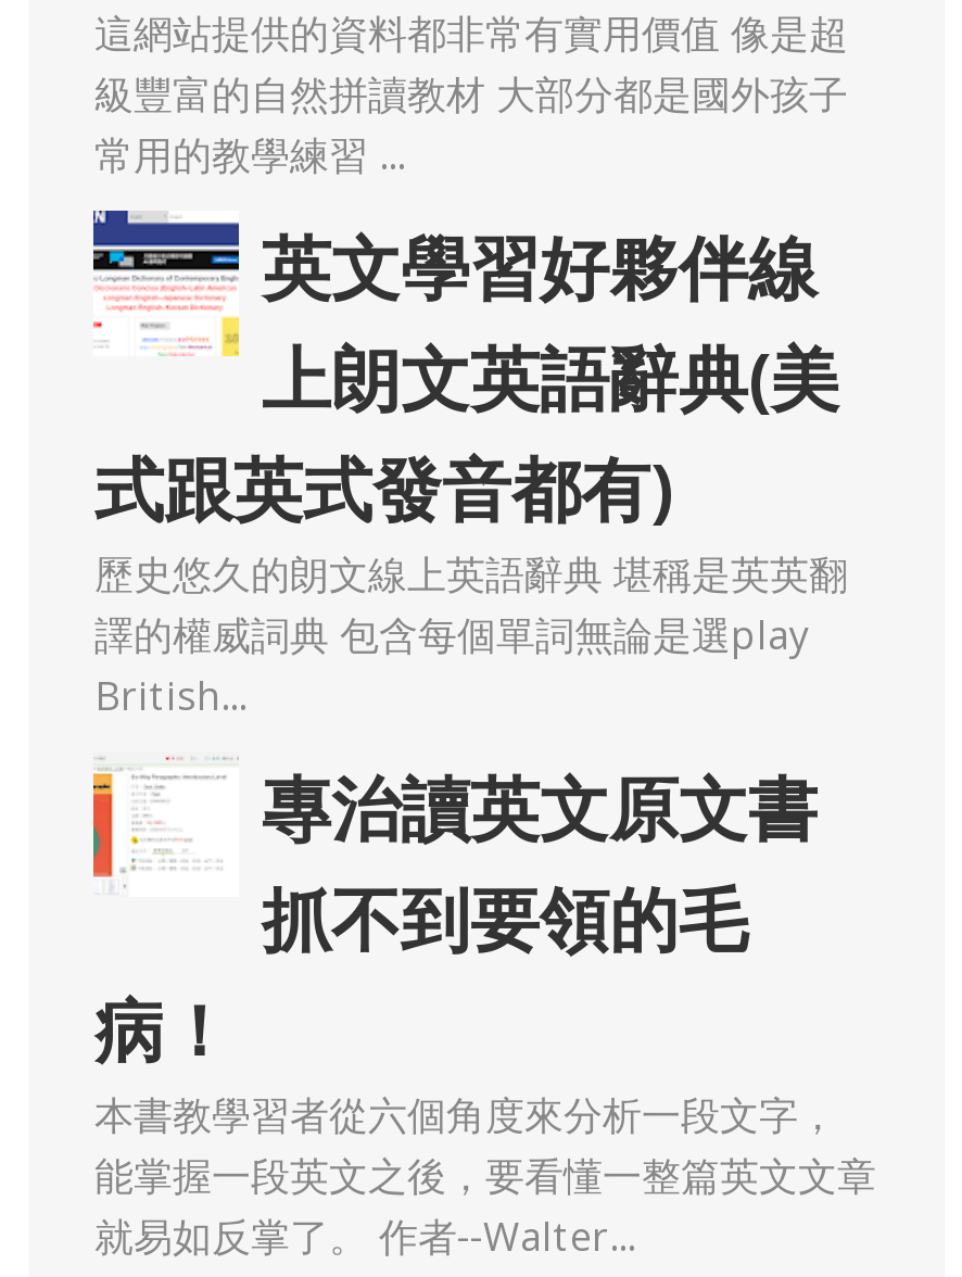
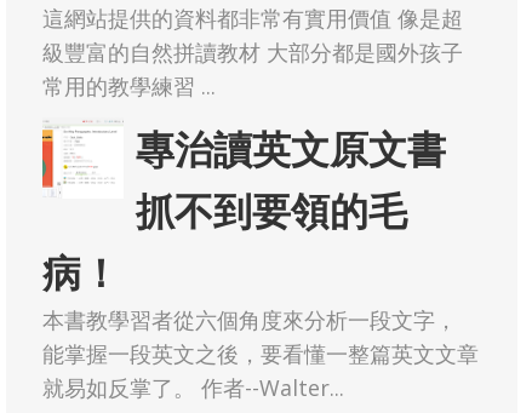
[91,208,848,721] [image] | 英文學習好夥伴線 | 上朗文英語辭典(美 | 式跟英式發音都有) | 歷史悠久的朗文線上英語辭典 堪稱是英英翻 | 譯的權威詞典 包含每個單詞無論是選play | British... -> none

